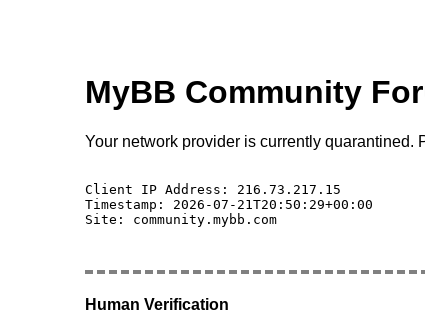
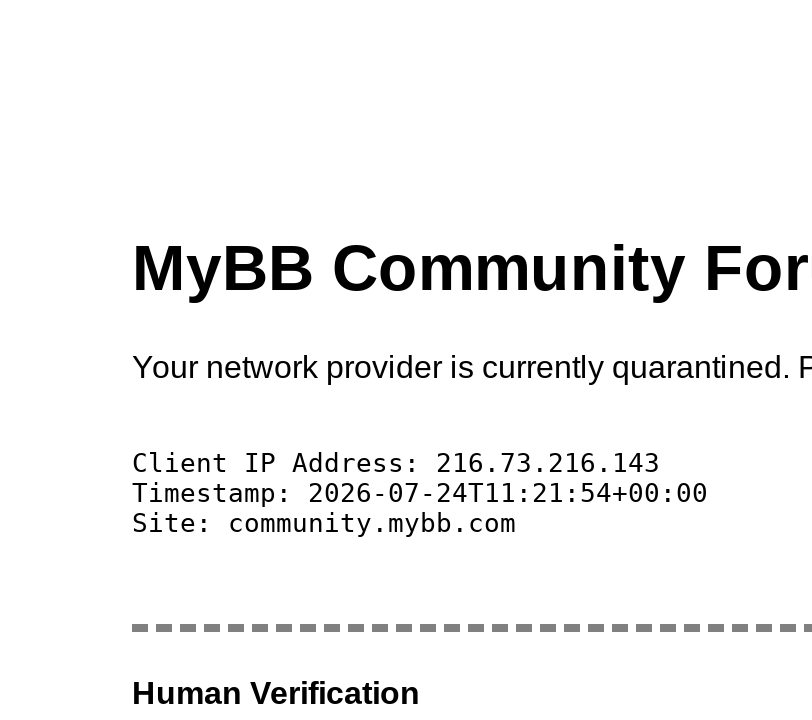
[85,182,349,197] Client IP Address: 216.73.217.15 -> [132,448,676,478] Client IP Address: 216.73.216.143
[85,197,373,212] Timestamp: 2026-07-21T20:50:29+00:00 -> [132,478,708,508] Timestamp: 2026-07-24T11:21:54+00:00

